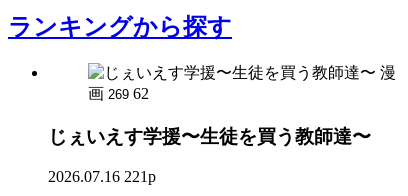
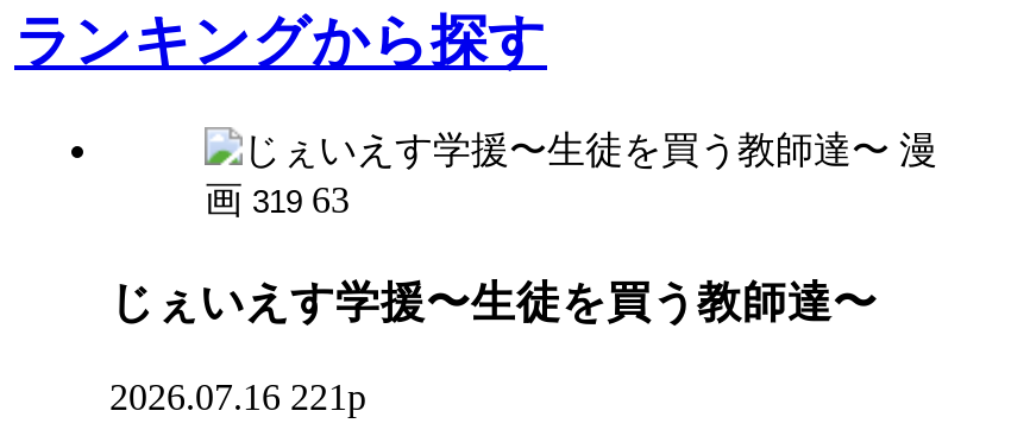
[88,85,149,102] 画 269 62 -> [205,179,350,220] 画 319 63

